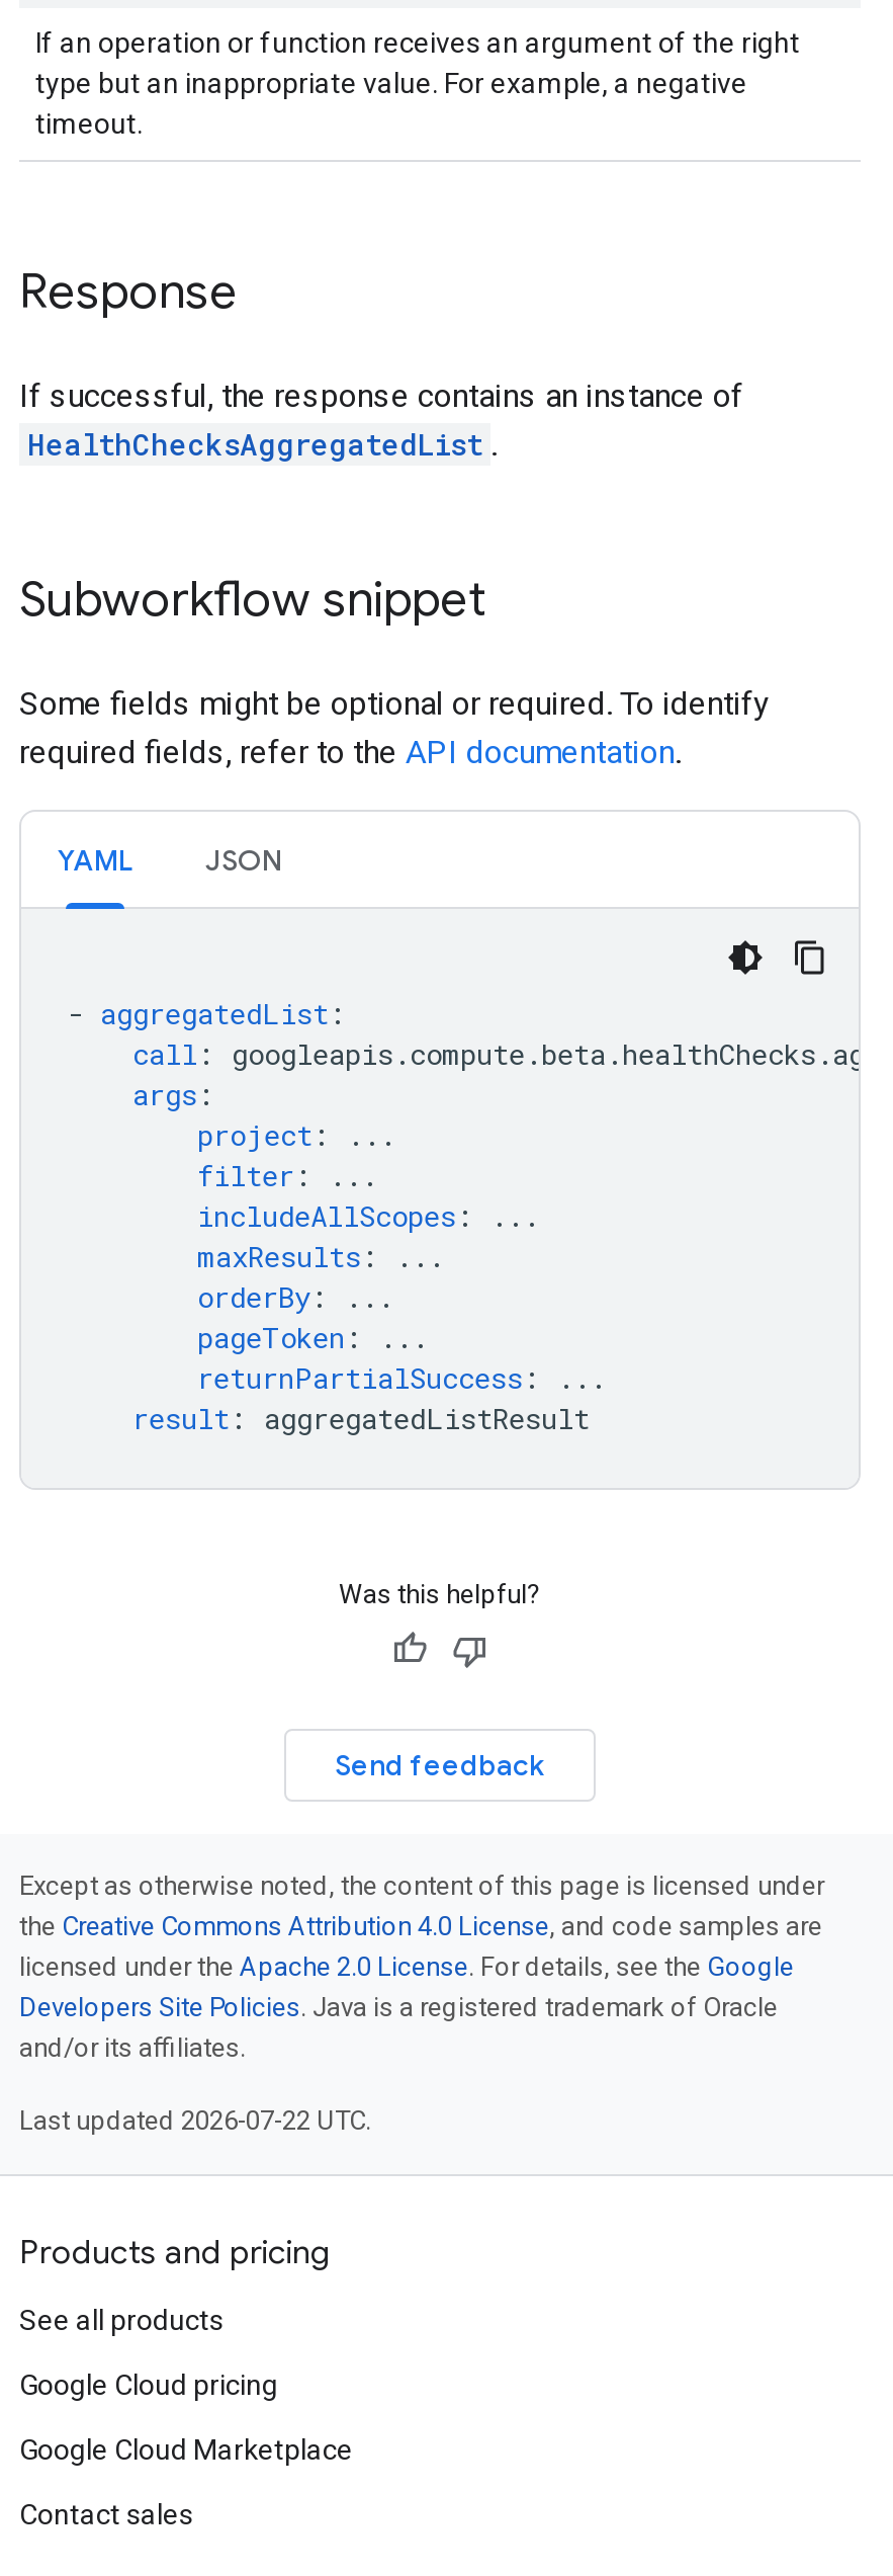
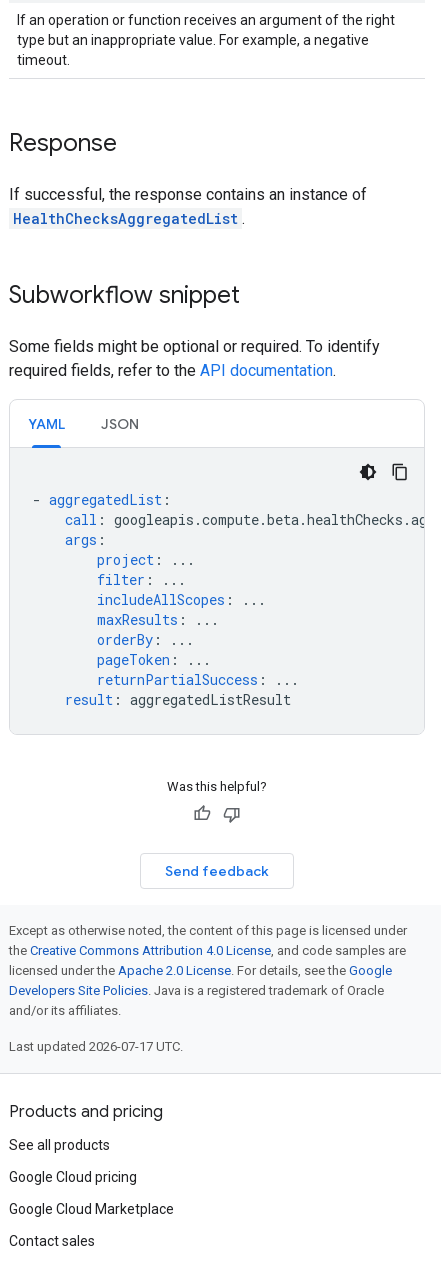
[19,2105,371,2136] Last updated 2026-07-22 UTC. -> [9,1039,183,1054] Last updated 2026-07-17 UTC.

